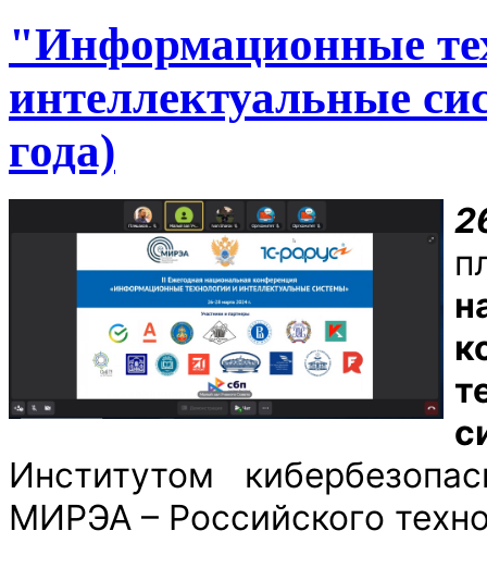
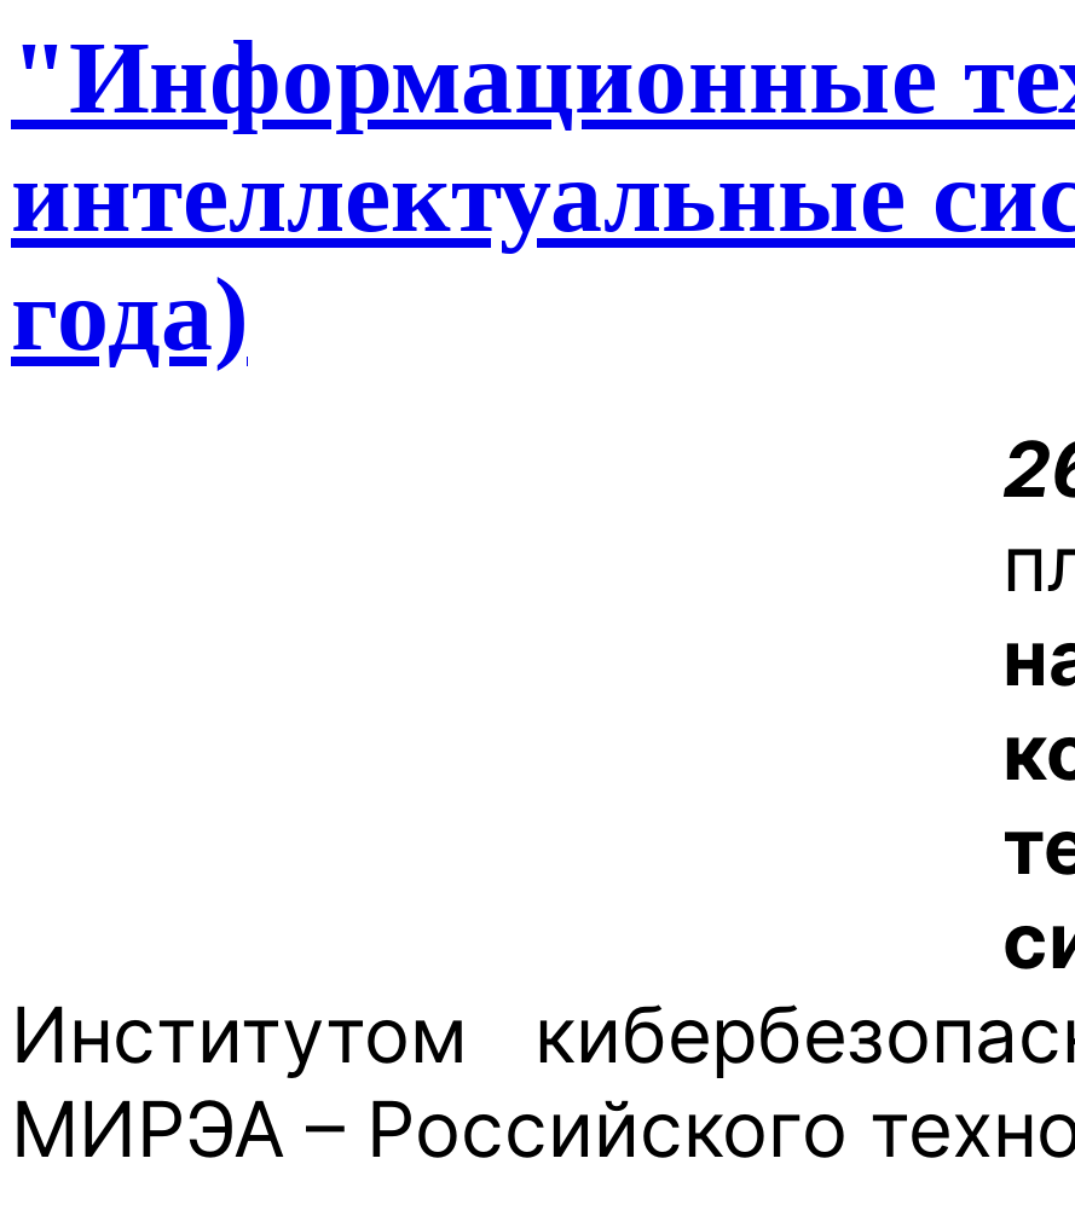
[8,198,445,420] [image] -> none

